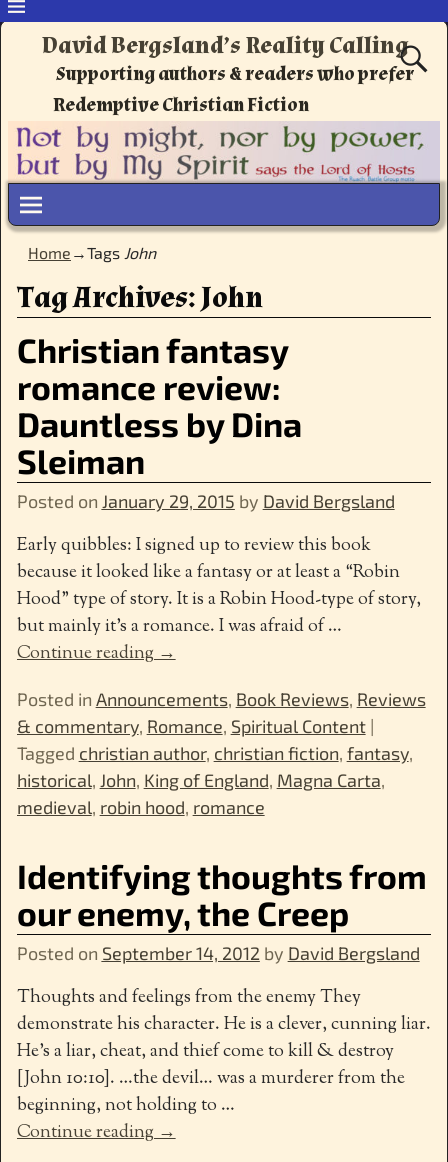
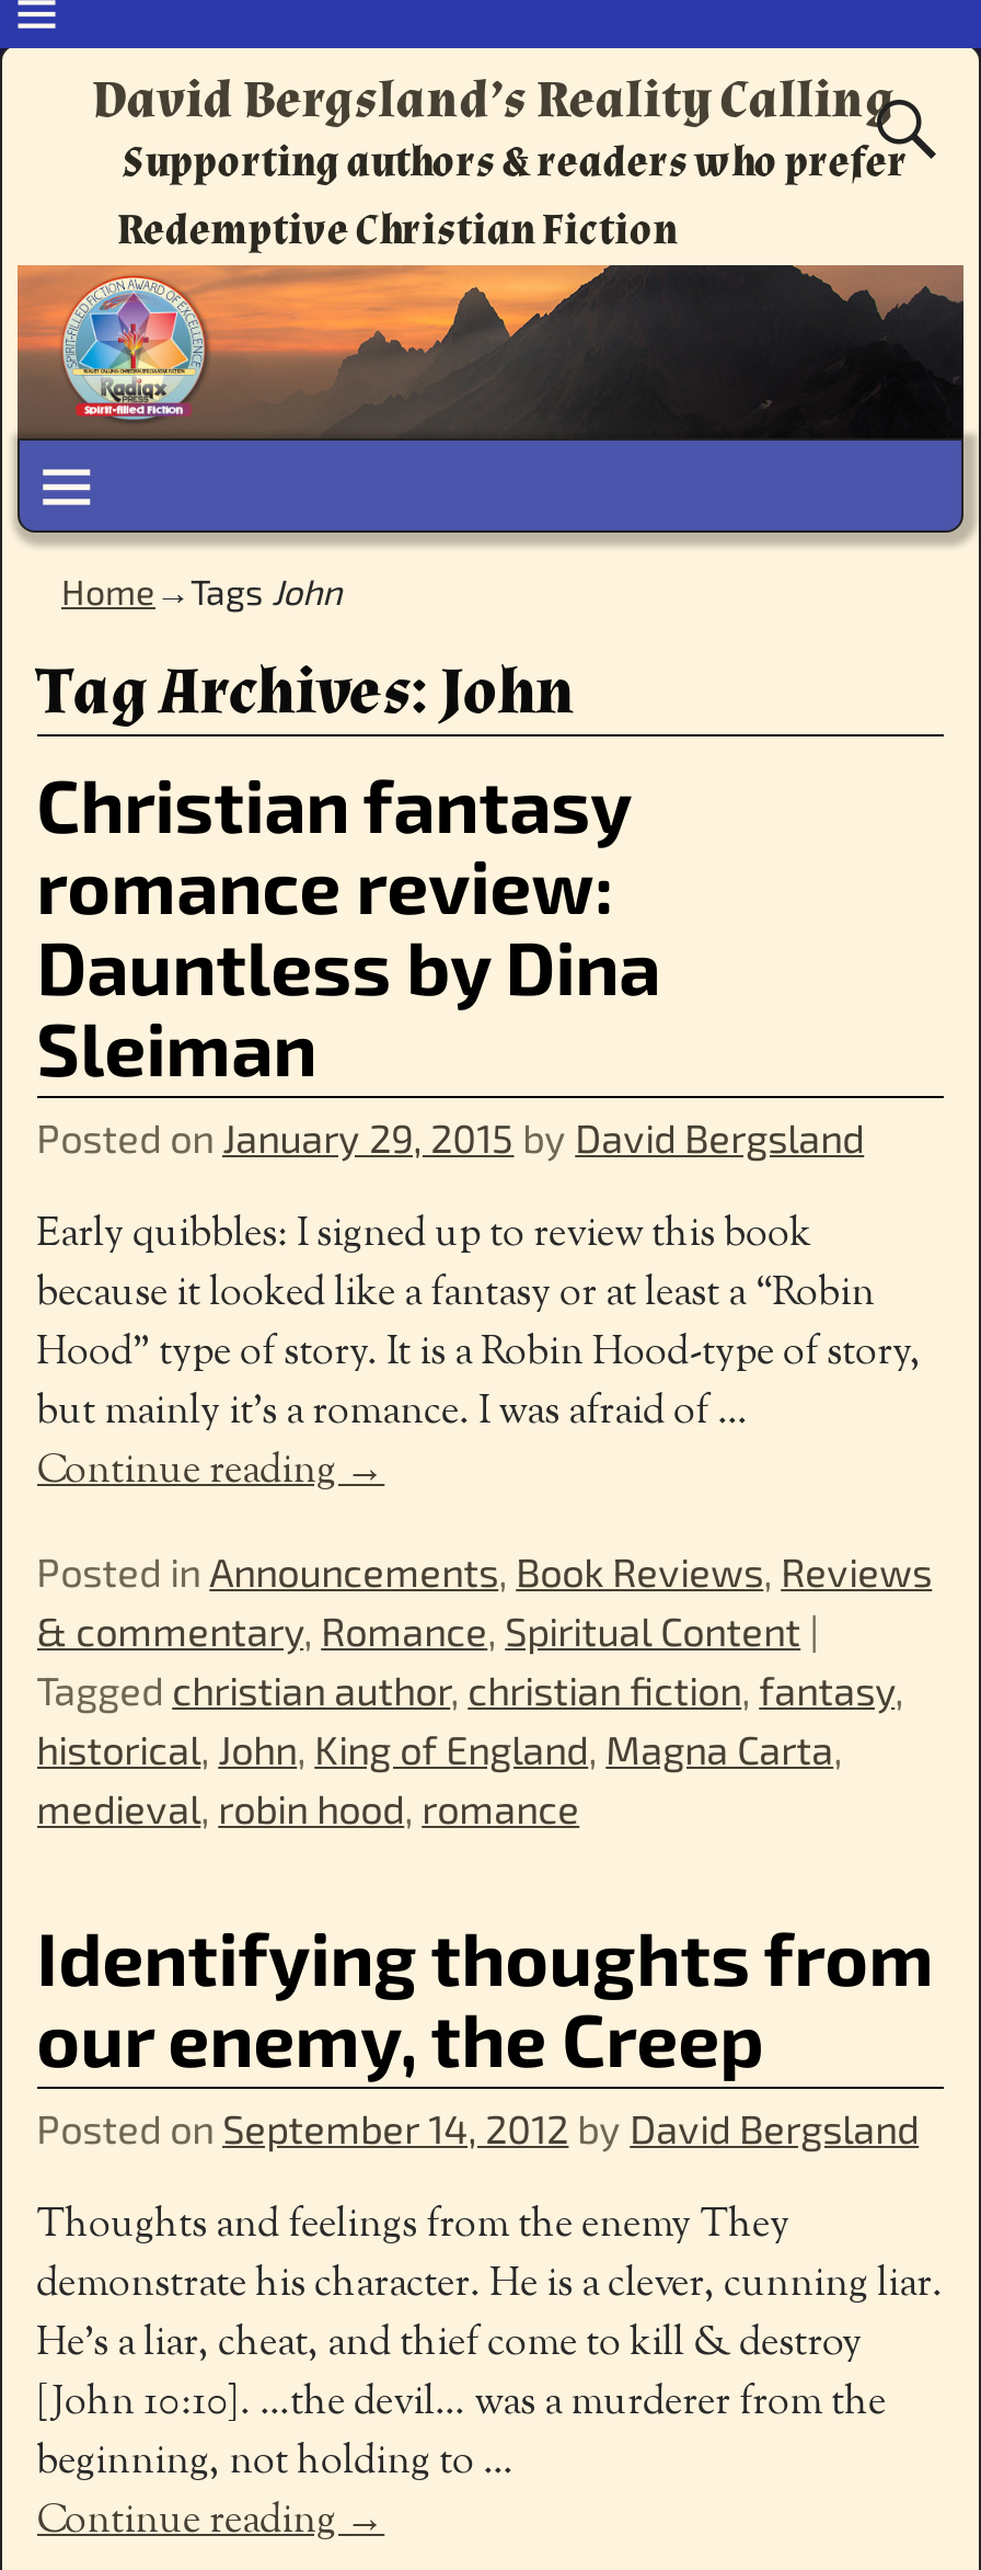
[8,121,440,184] [image] -> [15,263,966,441] [image]

